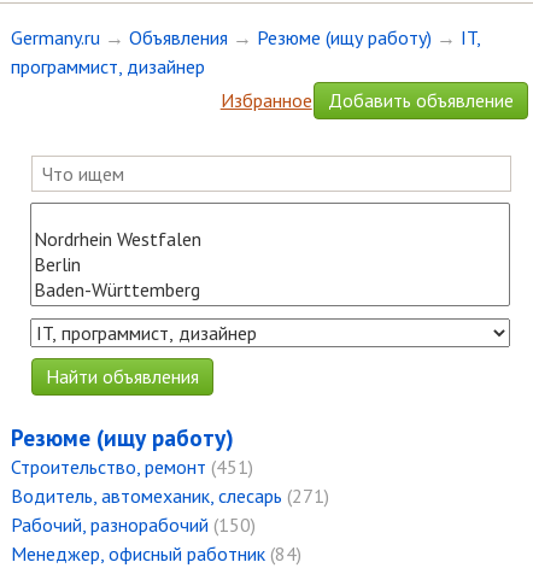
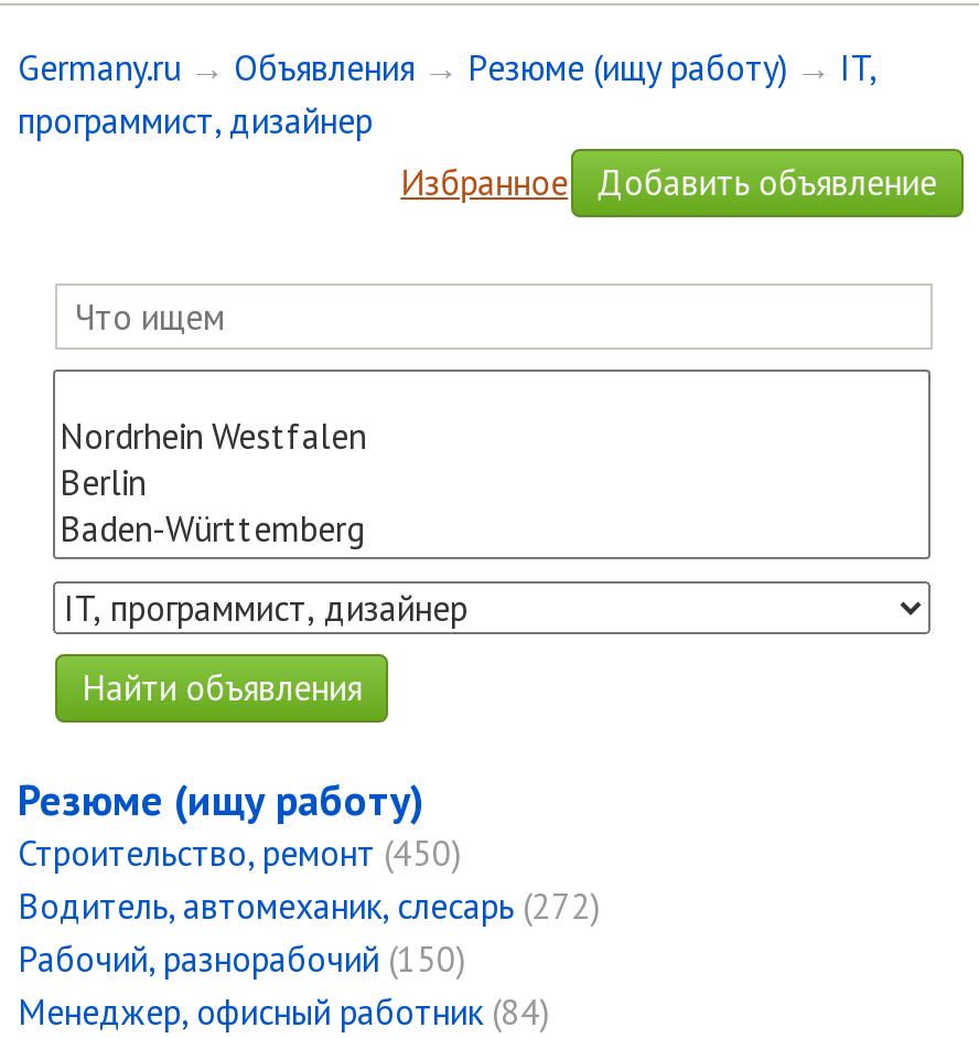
[11,454,253,478] Строительство, ремонт (451) -> [18,830,461,874] Строительство, ремонт (450)
[11,483,329,507] Водитель, автомеханик, слесарь (271) -> [18,883,600,927] Водитель, автомеханик, слесарь (272)

